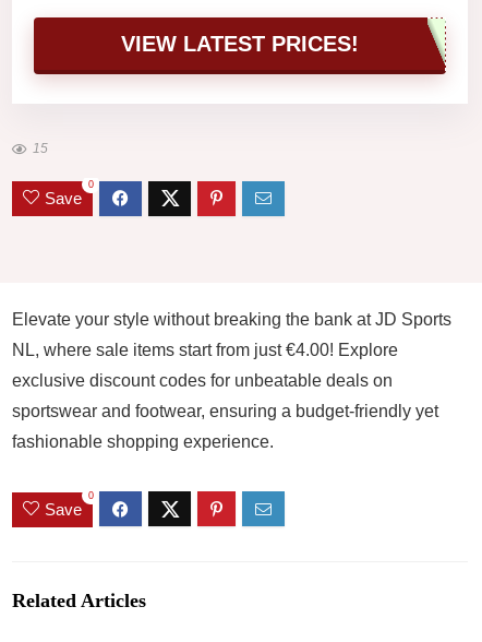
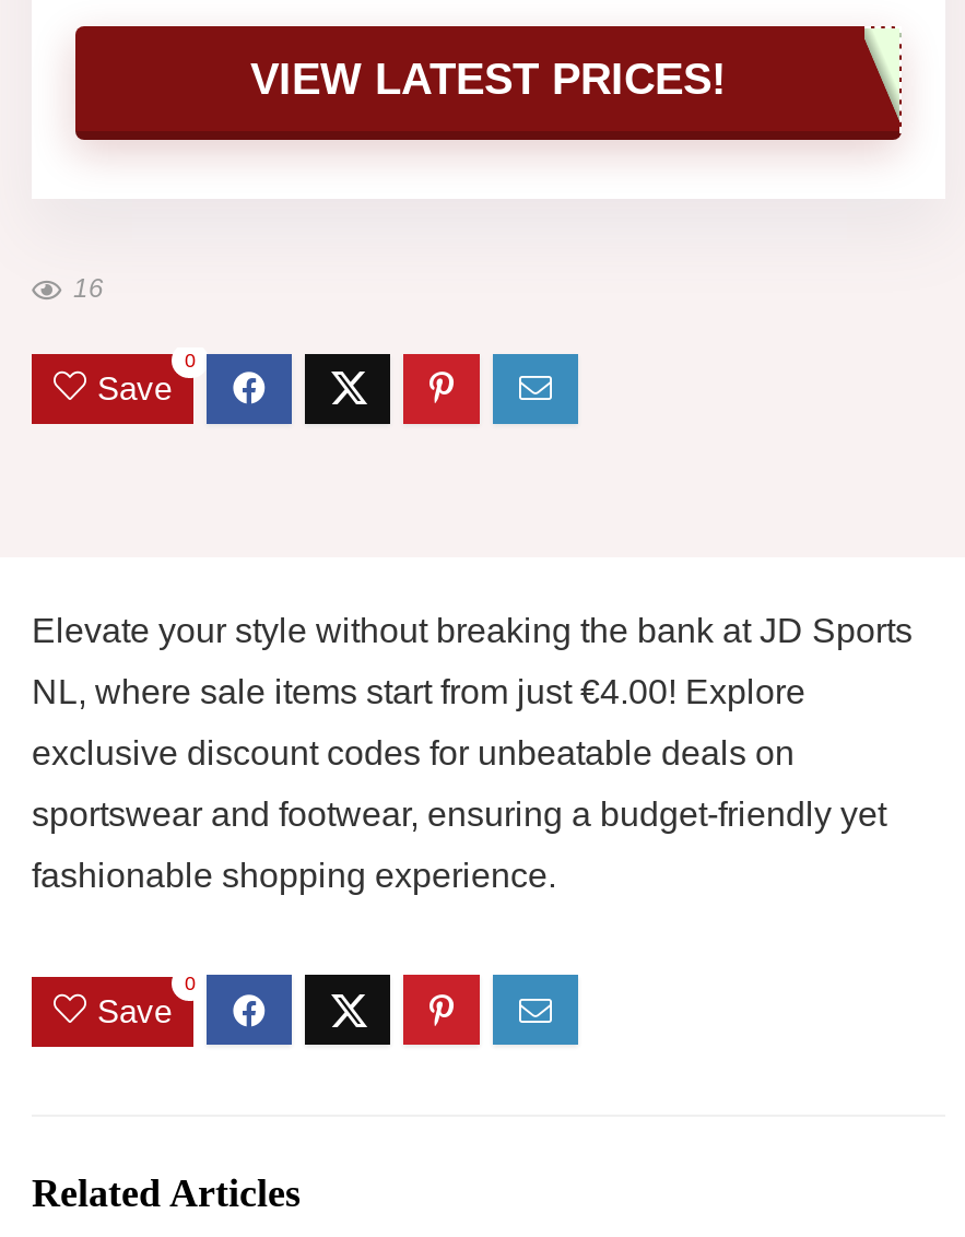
[33,141,48,156] 15 -> [73,273,104,304] 16

